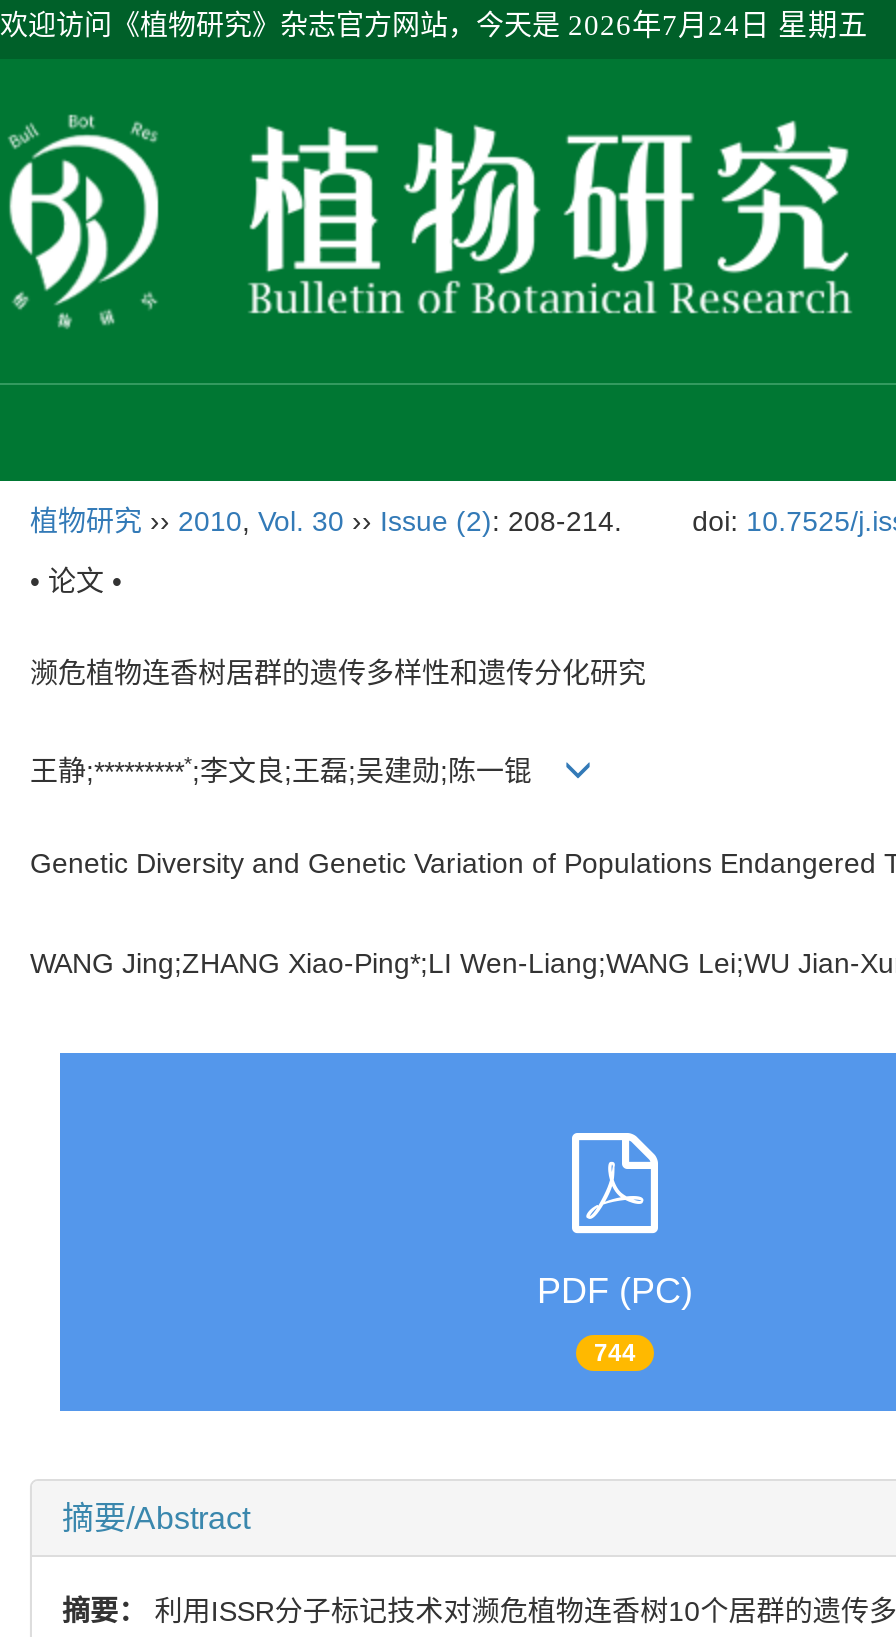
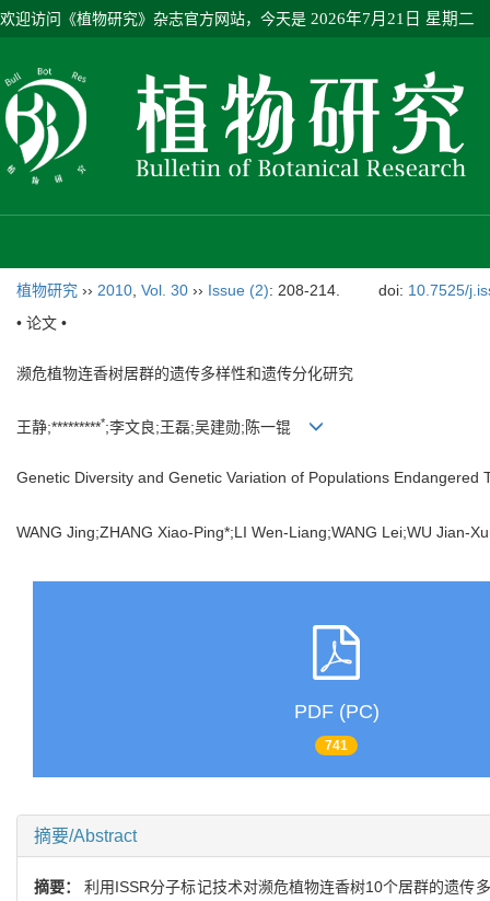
[0,9,868,41] 欢迎访问《植物研究》杂志官方网站，今天是2026年7月24日 星期五 -> [0,10,475,27] 欢迎访问《植物研究》杂志官方网站，今天是2026年7月21日 星期二
[594,1339,636,1367] 744 -> [325,738,348,753] 741

